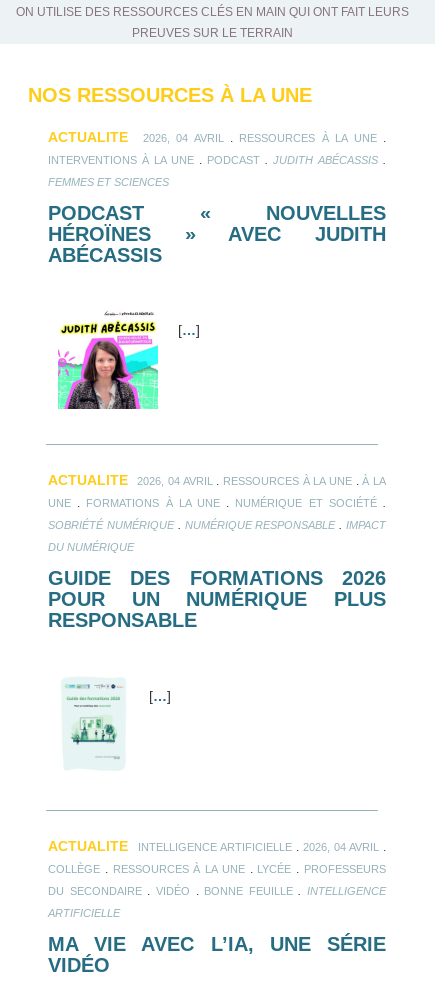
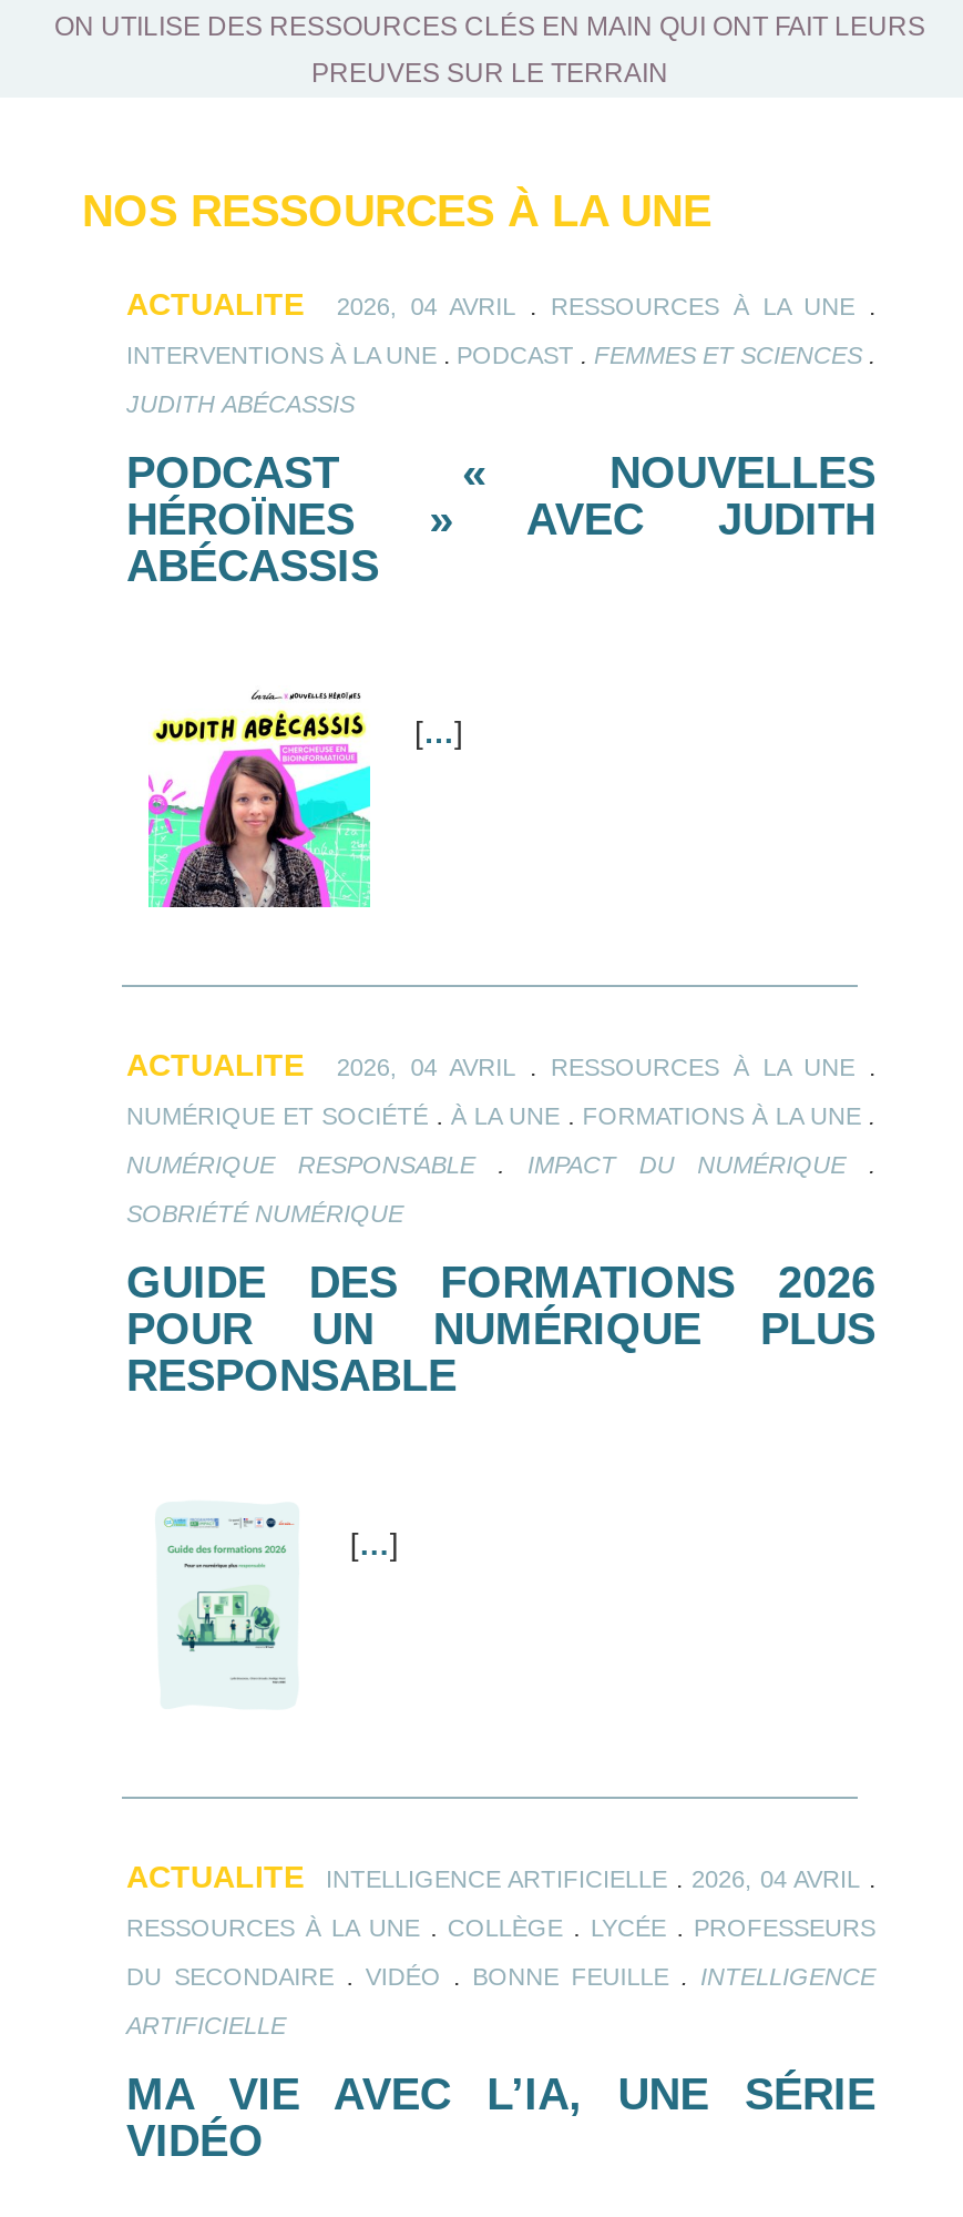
[48,153,386,166] INTERVENTIONS À LA UNE. PODCAST. JUDITH ABÉCASSIS. -> [126,339,875,368] INTERVENTIONS À LA UNE. PODCAST. FEMMES ET SCIENCES.
[48,176,169,188] FEMMES ET SCIENCES -> [126,390,355,417] JUDITH ABÉCASSIS
[137,474,386,487] 2026, 04 AVRIL. RESSOURCES À LA UNE. À LA -> [336,1052,875,1081] 2026, 04 AVRIL. RESSOURCES À LA UNE.
[48,496,386,509] UNE. FORMATIONS À LA UNE. NUMÉRIQUE ET SOCIÉTÉ. -> [126,1101,875,1130] NUMÉRIQUE ET SOCIÉTÉ. À LA UNE. FORMATIONS À LA UNE.
[48,518,386,531] SOBRIÉTÉ NUMÉRIQUE. NUMÉRIQUE RESPONSABLE. IMPACT -> [126,1150,875,1179] NUMÉRIQUE RESPONSABLE. IMPACT DU NUMÉRIQUE.
[48,541,134,553] DU NUMÉRIQUE -> [126,1201,403,1228] SOBRIÉTÉ NUMÉRIQUE
[48,862,386,875] COLLÈGE. RESSOURCES À LA UNE. LYCÉE. PROFESSEURS -> [126,1912,875,1940] RESSOURCES À LA UNE. COLLÈGE. LYCÉE. PROFESSEURS

